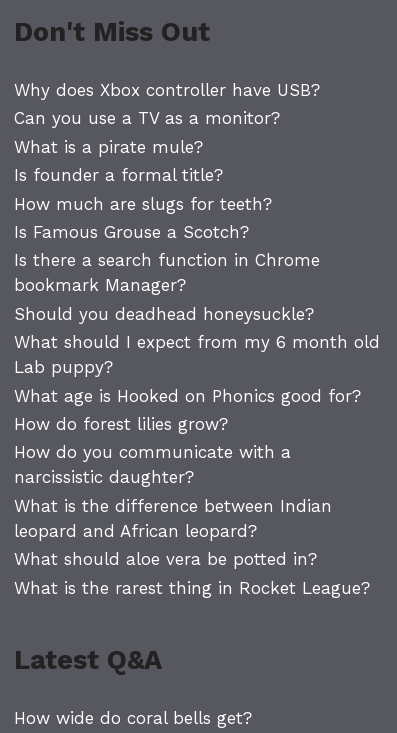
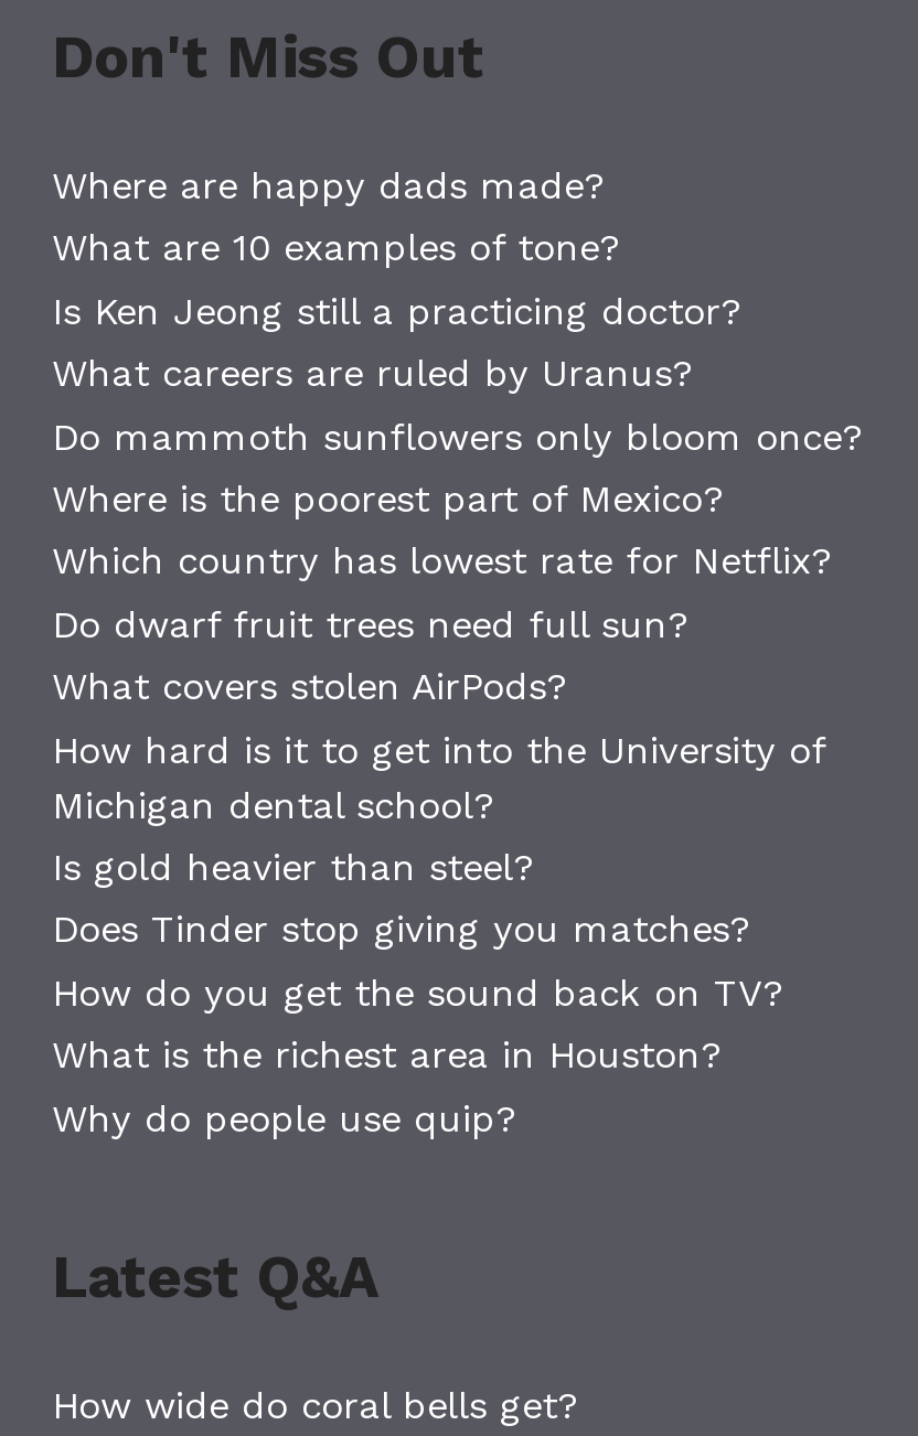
[14,80,380,597] Why does Xbox controller have USB? | Can you use a TV as a monitor? | What is a pirate mule? | Is founder a formal title? | How much are slugs for teeth? | Is Famous Grouse a Scotch? | Is there a search function in Chrome | bookmark Manager? | Should you deadhead honeysuckle? | What should I expect from my 6 month old | Lab puppy? | What age is Hooked on Phonics good for? | How do forest lilies grow? | How do you communicate with a | narcissistic daughter? | What is the difference between Indian | leopard and African leopard? | What should aloe vera be potted in? | What is the rarest thing in Rocket League? -> [52,163,862,1139] Where are happy dads made? | What are 10 examples of tone? | Is Ken Jeong still a practicing doctor? | What careers are ruled by Uranus? | Do mammoth sunflowers only bloom once? | Where is the poorest part of Mexico? | Which country has lowest rate for Netflix? | Do dwarf fruit trees need full sun? | What covers stolen AirPods? | How hard is it to get into the University of | Michigan dental school? | Is gold heavier than steel? | Does Tinder stop giving you matches? | How do you get the sound back on TV? | What is the richest area in Houston? | Why do people use quip?

